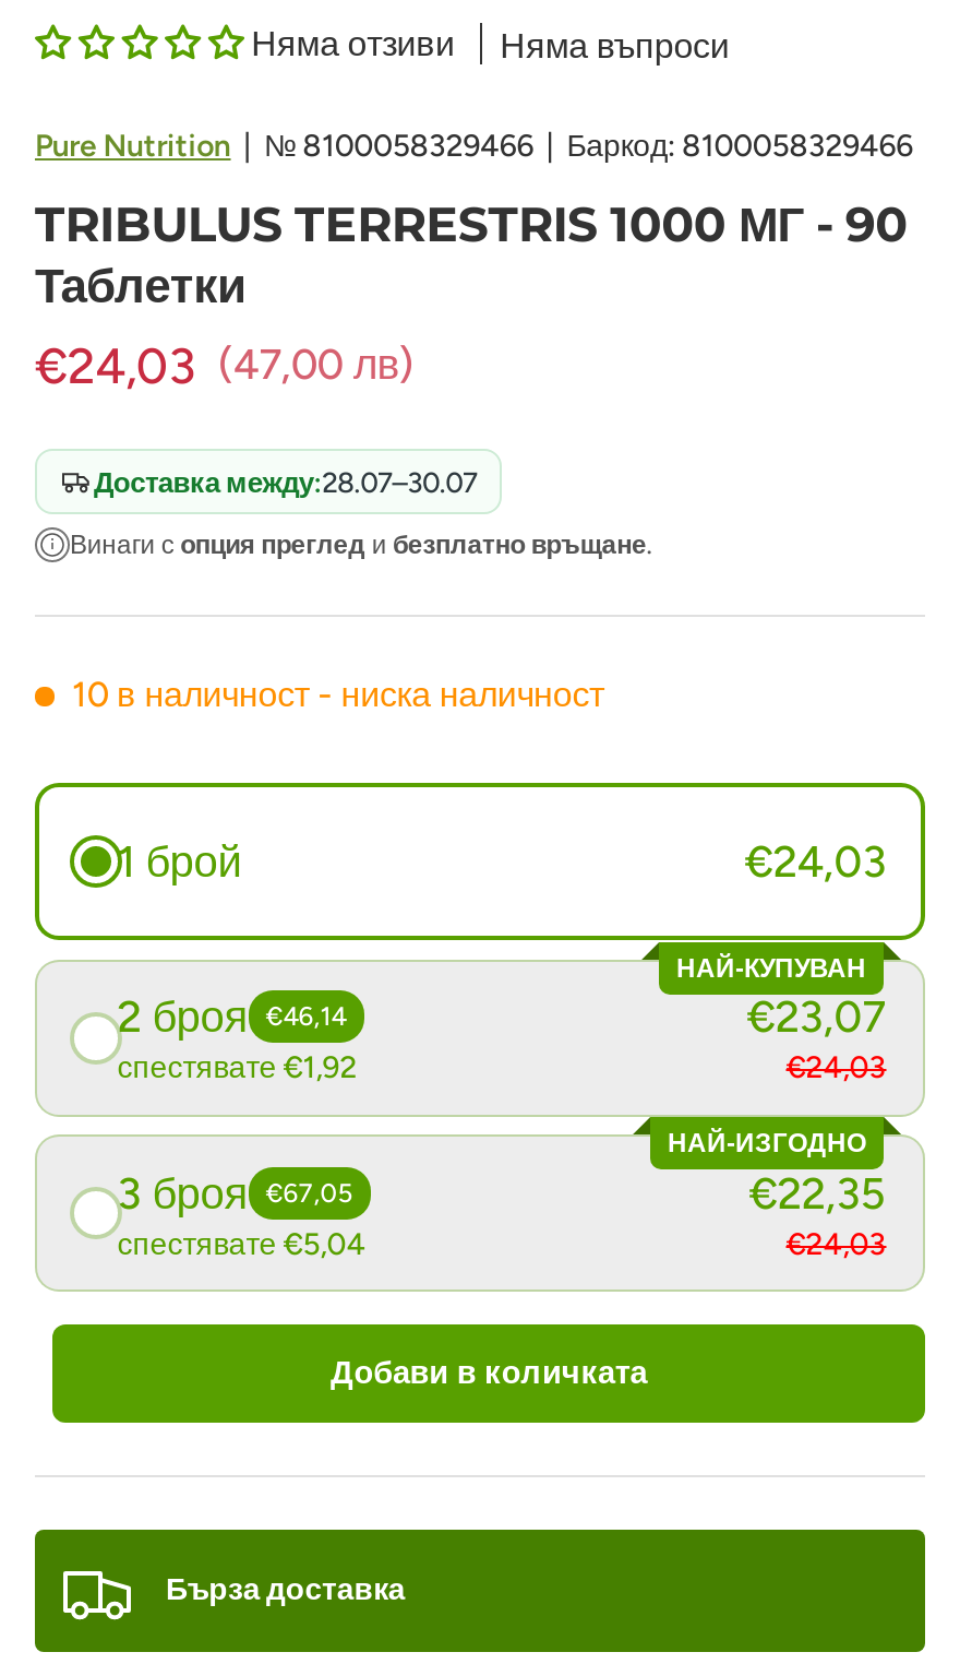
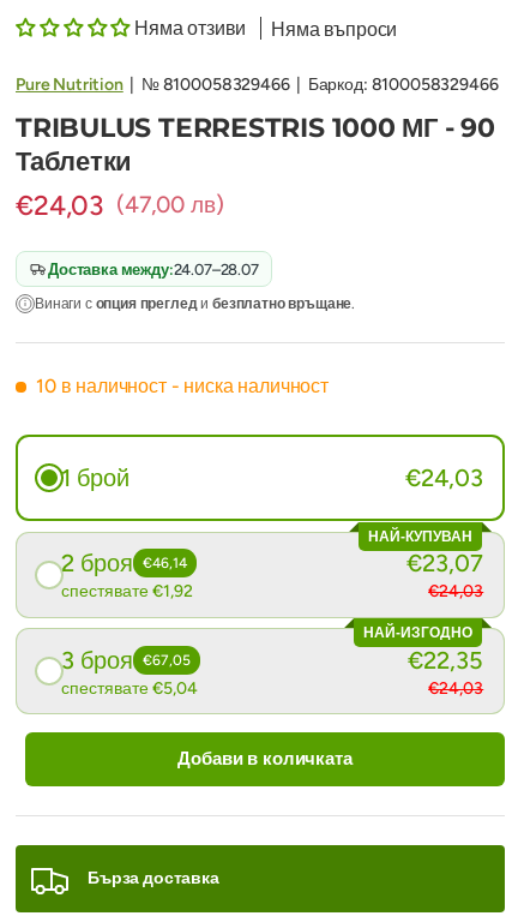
[94,465,478,498] Доставка между:28.07–30.07 -> [48,260,259,278] Доставка между:24.07–28.07

